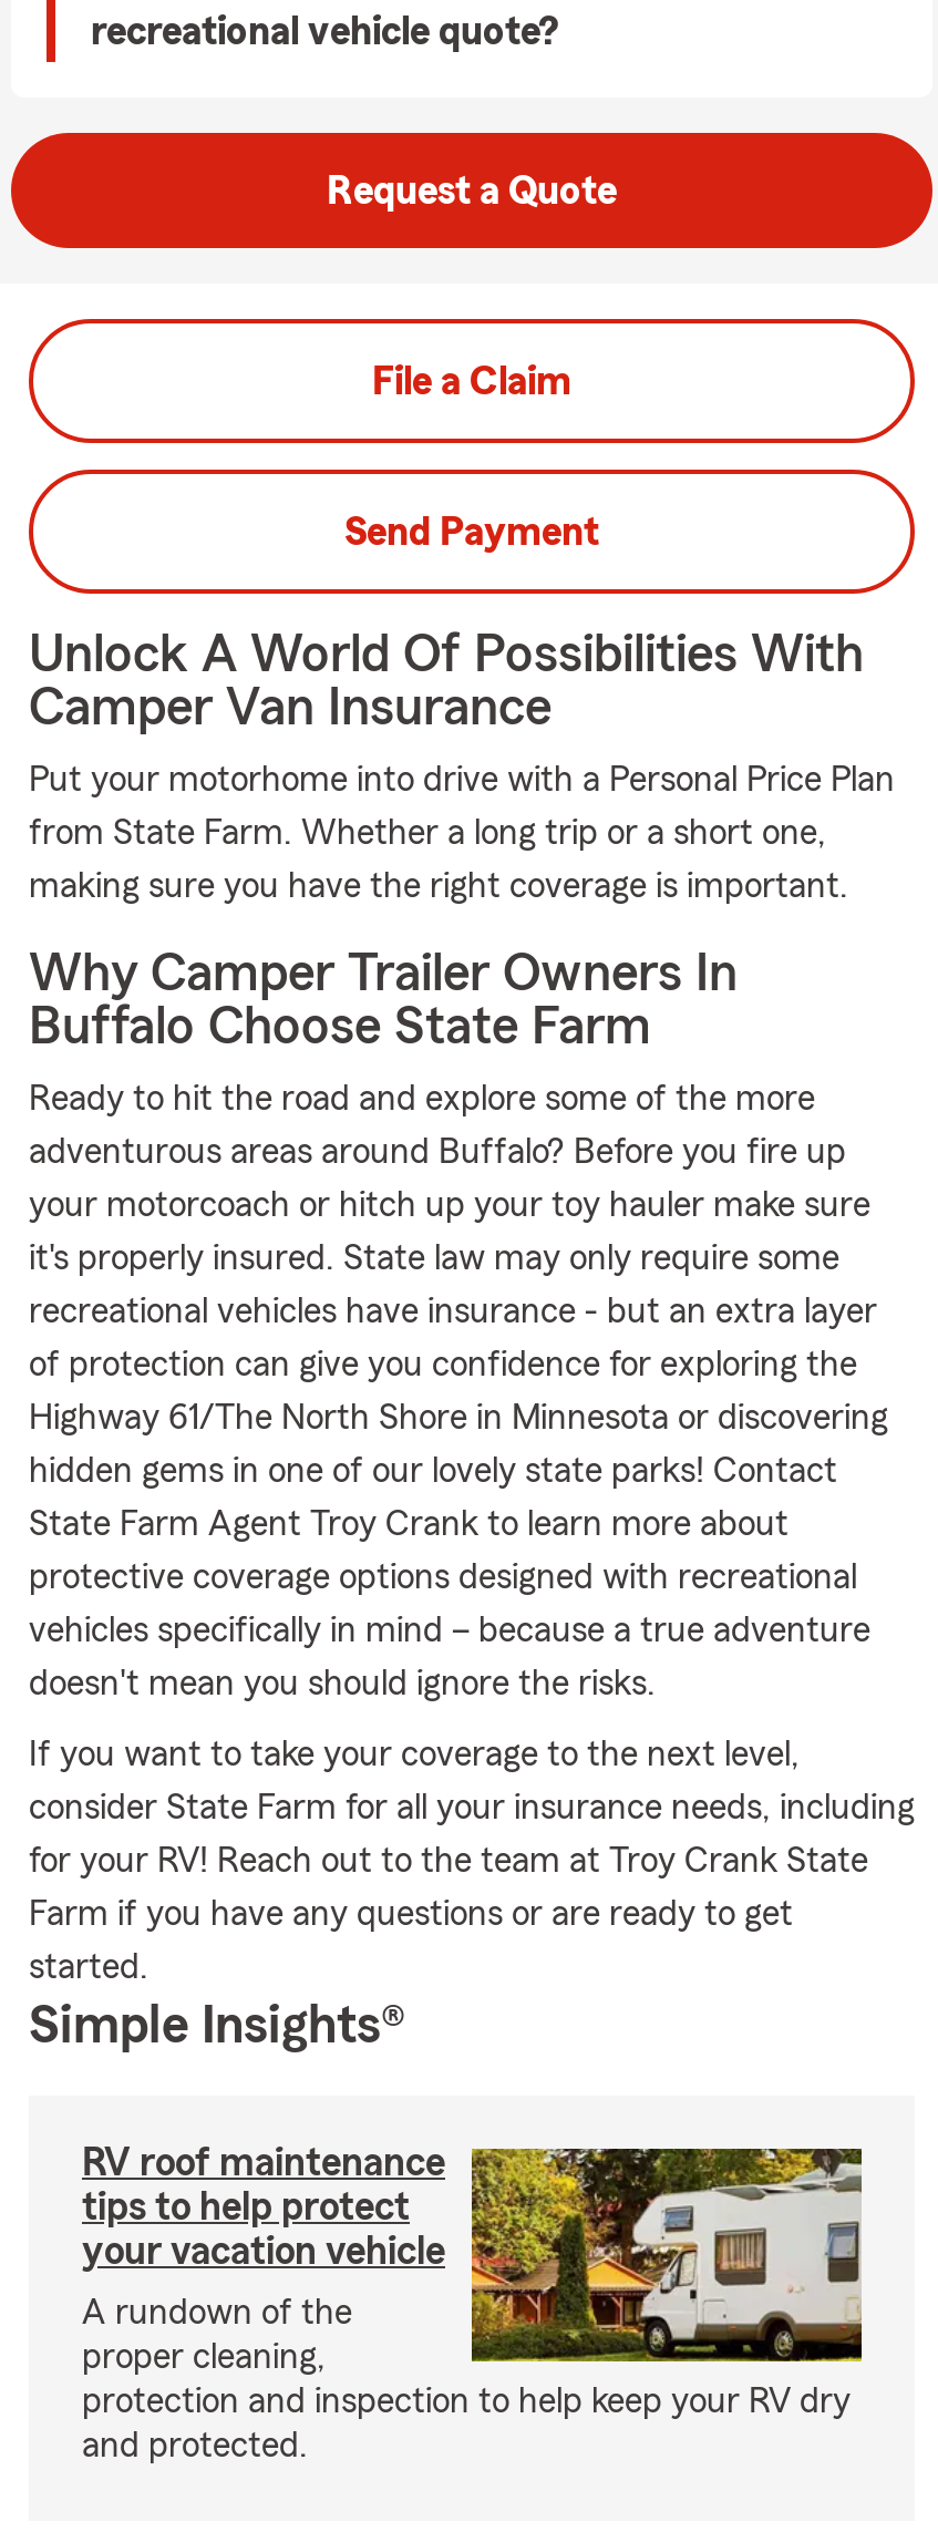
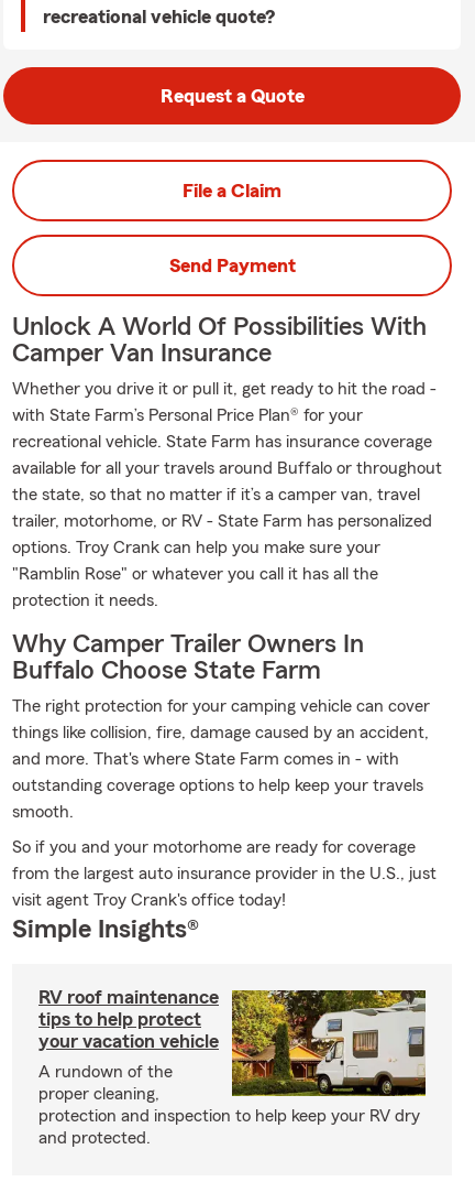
[29,762,895,904] Put your motorhome into drive with a Personal Price Plan | from State Farm. Whether a long trip or a short one, | making sure you have the right coverage is important. -> [12,380,442,609] Whether you drive it or pull it, get ready to hit the road - | with State Farm’s Personal Price Plan® for your | recreational vehicle. State Farm has insurance coverage | available for all your travels around Buffalo or throughout | the state, so that no matter if it’s a camper van, travel | trailer, motorhome, or RV - State Farm has personalized | options. Troy Crank can help you make sure your | "Ramblin Rose" or whatever you call it has all the | protection it needs.
moved [29,948,738,1054] -> [12,631,364,684]: Why Camper Trailer Owners In | Buffalo Choose State Farm
[29,1081,915,1985] Ready to hit the road and explore some of the more | adventurous areas around Buffalo? Before you fire up | your motorcoach or hitch up your toy hauler make sure | it's properly insured. State law may only require some | recreational vehicles have insurance - but an extra layer | of protection can give you confidence for exploring the | Highway 61/The North Shore in Minnesota or discovering | hidden gems in one of our lovely state parks! Contact | State Farm Agent Troy Crank to learn more about | protective coverage options designed with recreational | vehicles specifically in mind – because a true adventure | doesn't mean you should ignore the risks. | If you want to take your coverage to the next level, | consider State Farm for all your insurance needs, including | for your RV! Reach out to the team at Troy Crank State | Farm if you have any questions or are ready to get | started. -> [12,697,437,909] The right protection for your camping vehicle can cover | things like collision, fire, damage caused by an accident, | and more. That's where State Farm comes in - with | outstanding coverage options to help keep your travels | smooth. | So if you and your motorhome are ready for coverage | from the largest auto insurance provider in the U.S., just | visit agent Troy Crank's office today!

